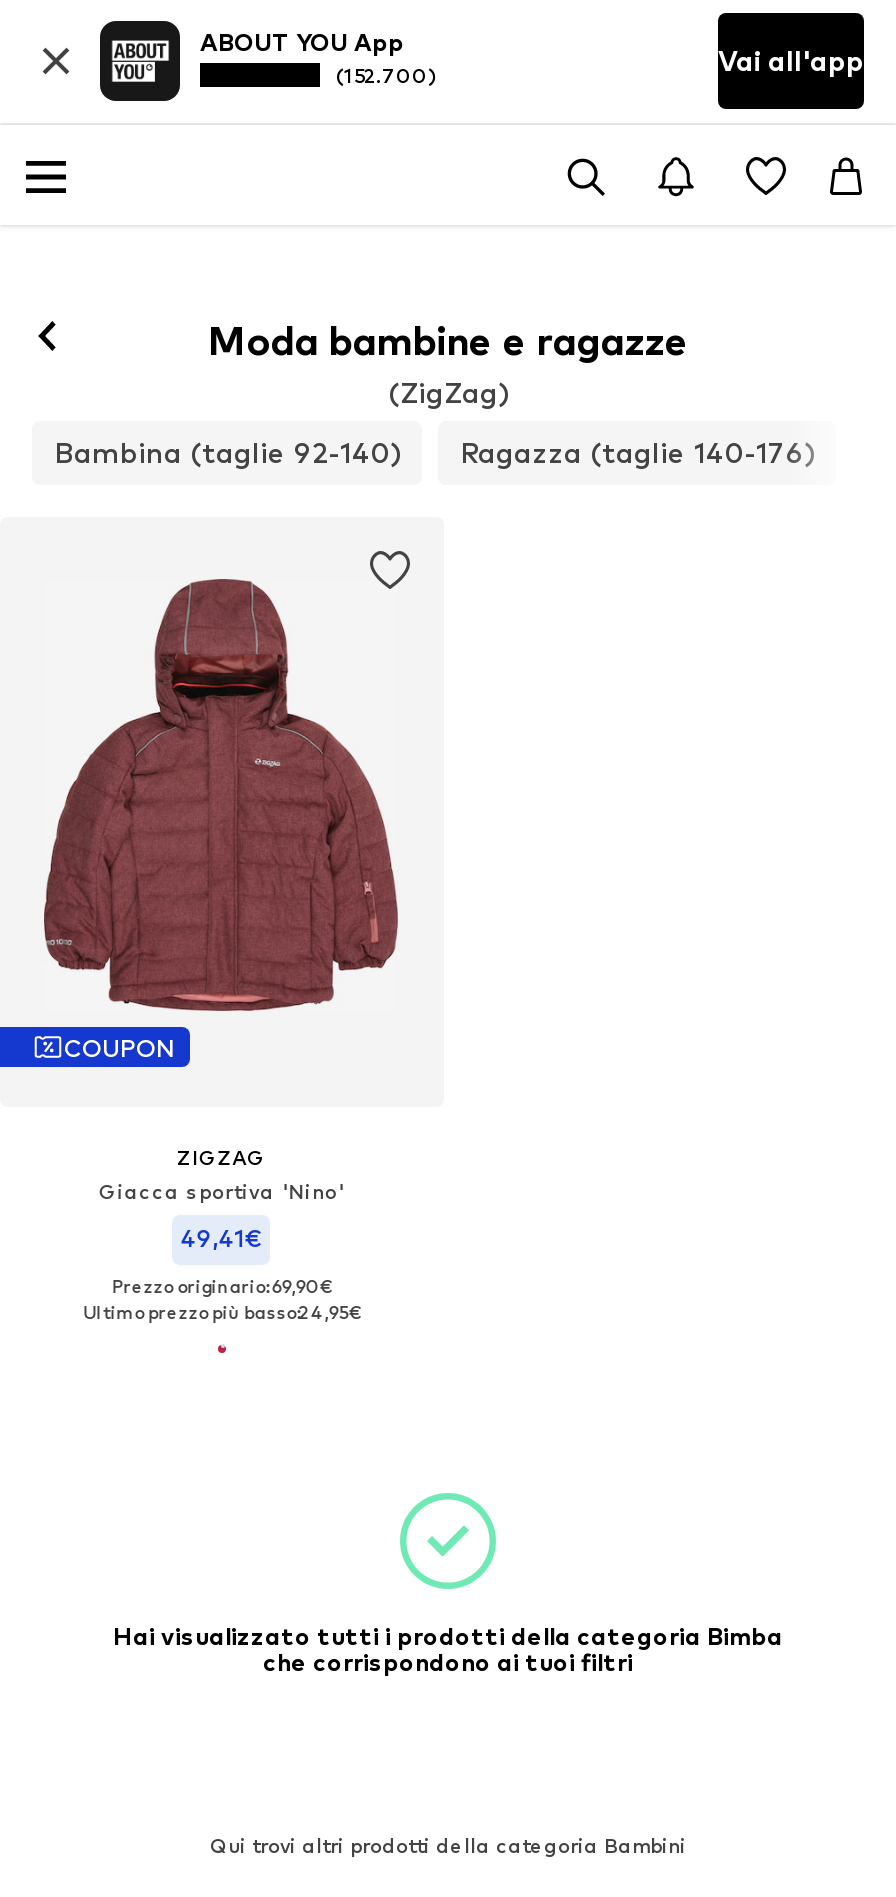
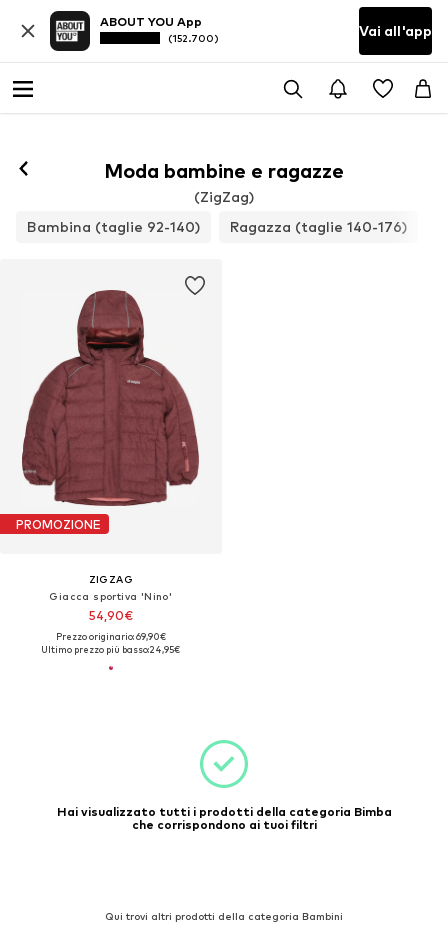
[64,1033,174,1063] COUPON -> [16,517,101,532] PROMOZIONE
[180,1224,262,1254] 49,41€ -> [89,608,133,623] 54,90€

